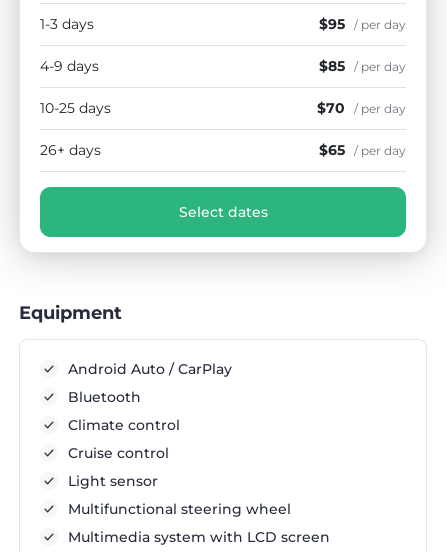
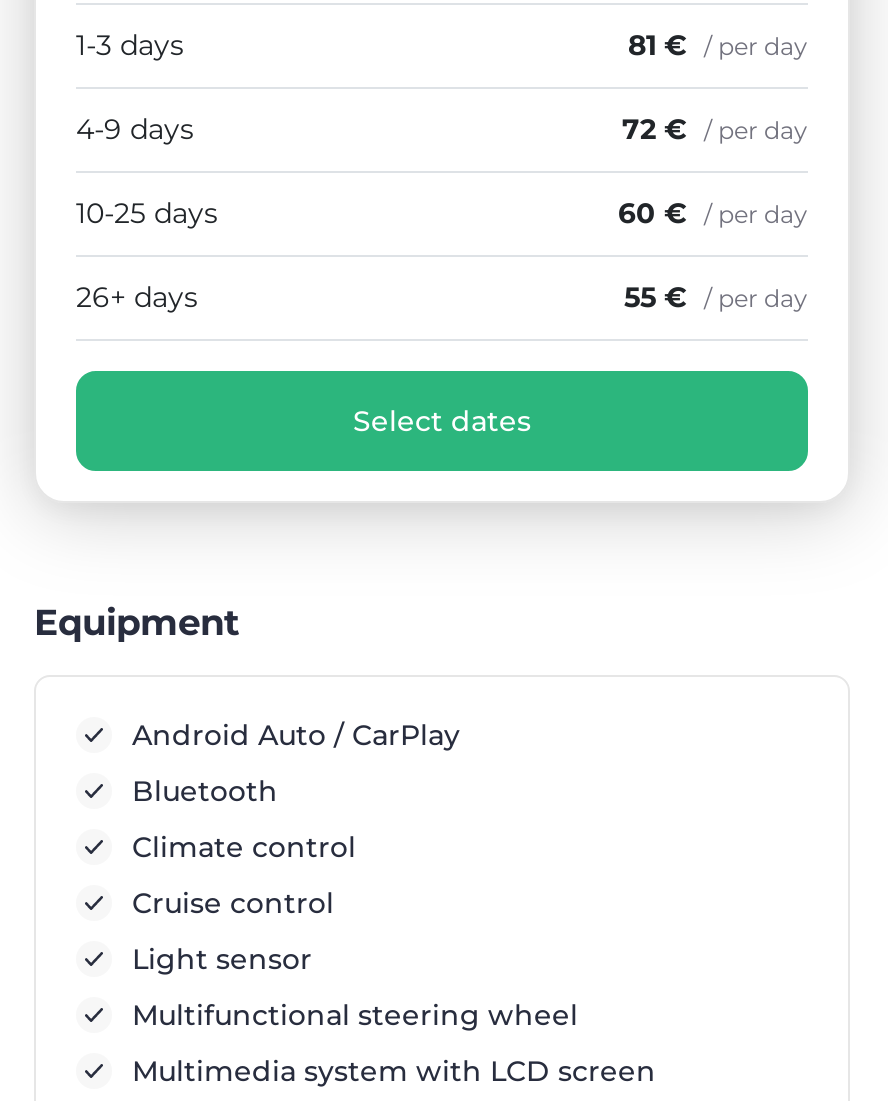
[319,15,406,33] $95 / per day -> [628,27,808,63] 81 € / per day
[319,57,406,75] $85 / per day -> [622,111,808,147] 72 € / per day
[317,99,406,117] $70 / per day -> [618,195,808,231] 60 € / per day
[319,141,406,159] $65 / per day -> [624,279,808,315] 55 € / per day

